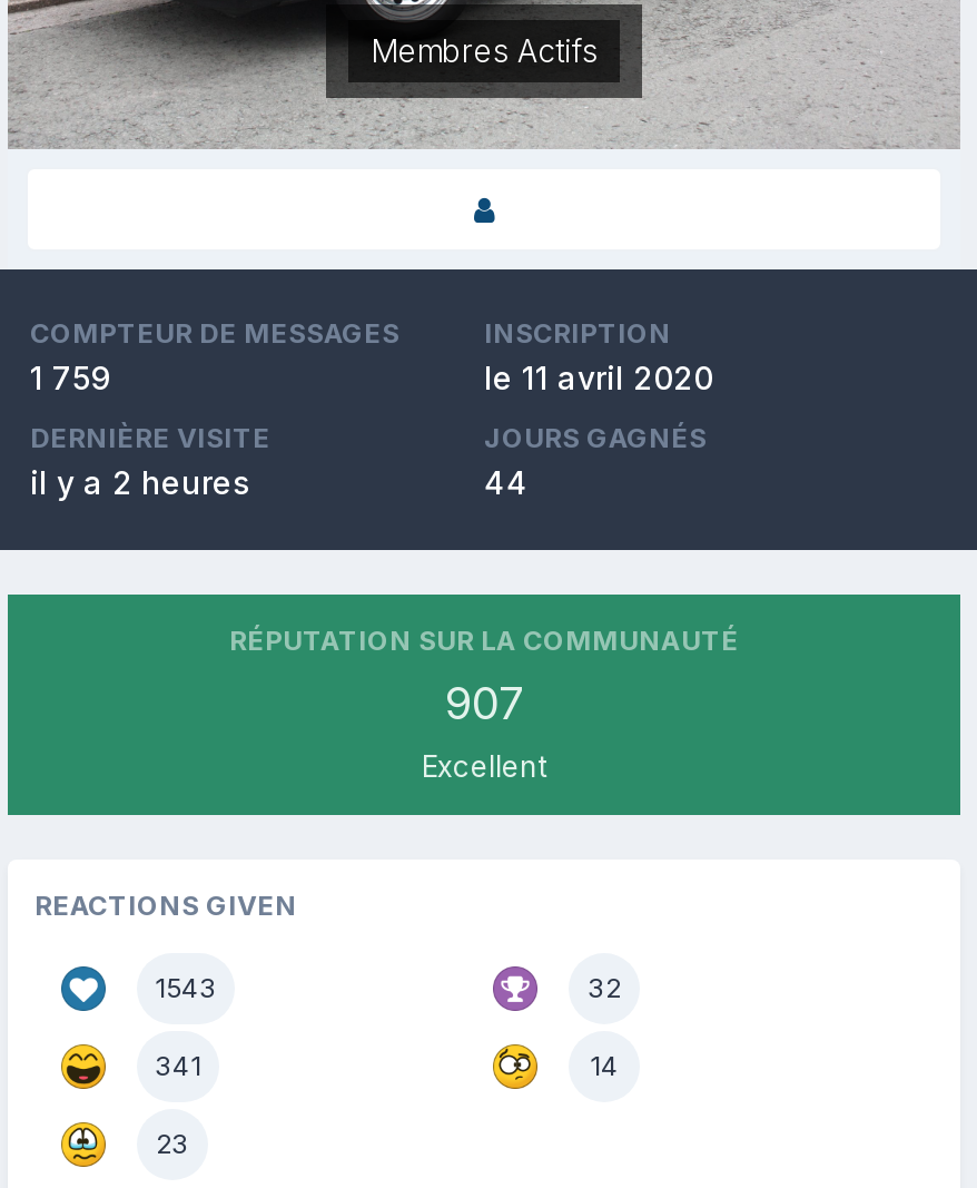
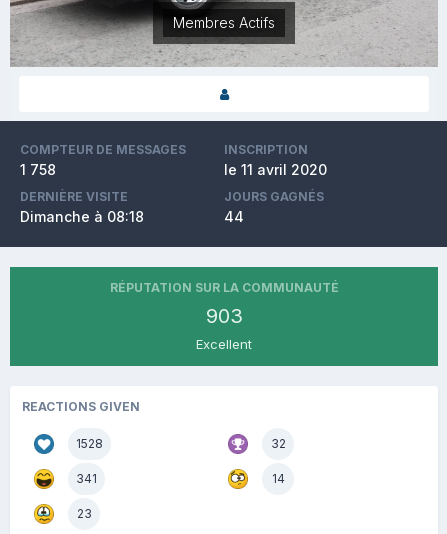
[30,359,110,396] 1 759 -> [20,161,56,178] 1 758
[30,463,250,501] il y a 2 heures -> [20,208,144,225] Dimanche à 08:18
[445,677,523,730] 907 -> [205,304,242,328] 903
[155,971,217,1004] 1543 -> [76,436,103,451] 1528

